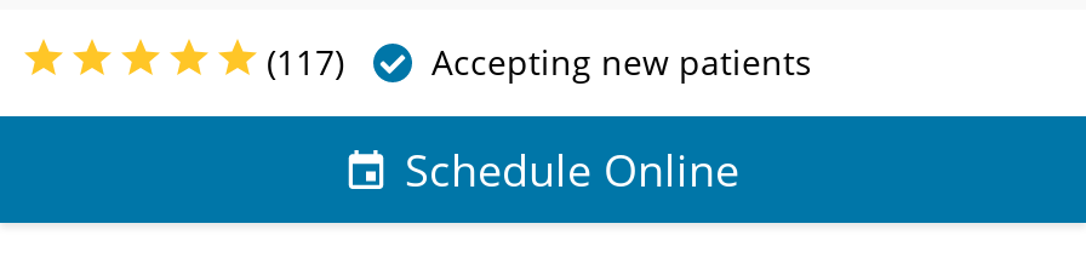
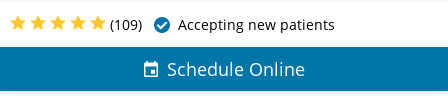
[267,38,812,84] (117) Accepting new patients -> [110,15,335,34] (109) Accepting new patients

